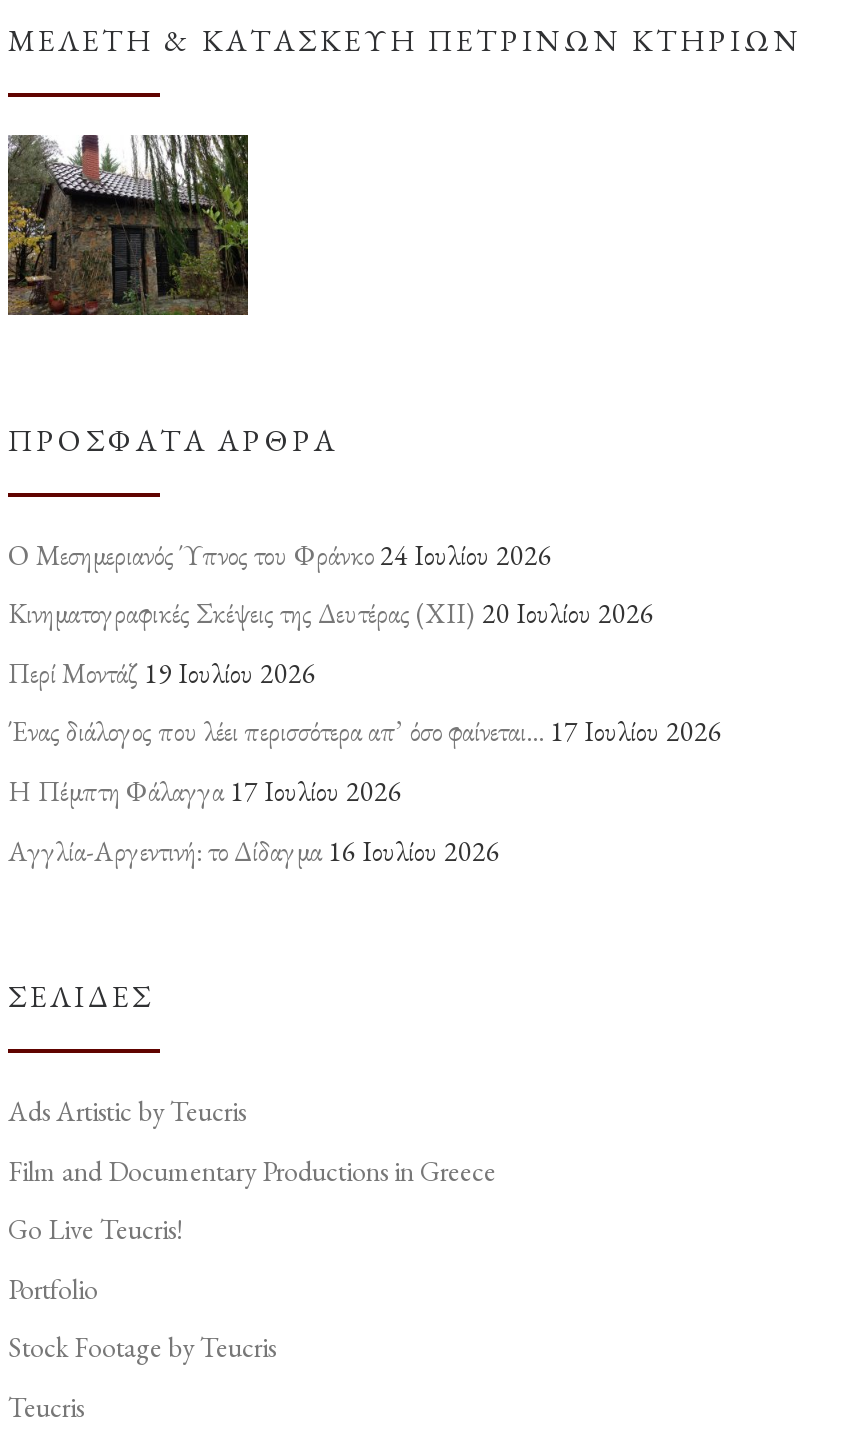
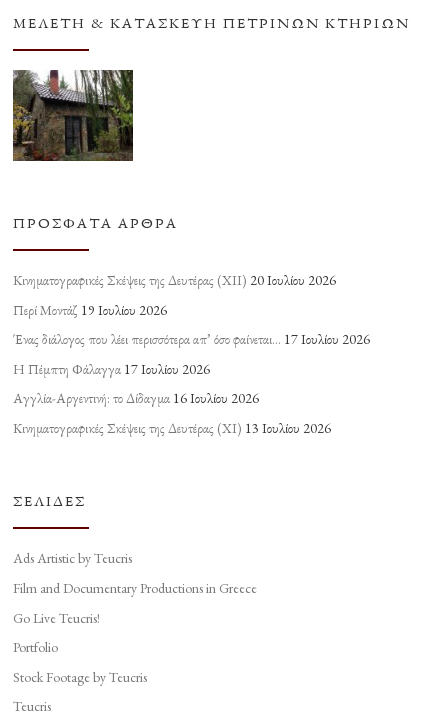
[8,536,552,572] Ο Μεσημεριανός Ύπνος του Φράνκο 24 Ιουλίου 2026 -> none
moved [8,595,722,868] -> [13,271,370,407]: Κινηματογραφικές Σκέψεις της Δευτέρας (ΧΙΙ) 20 Ιουλίου 2026 | Περί Μοντάζ 19 Ιουλίου 2026 | Ένας διάλογος που λέει περισσότερα απ’ όσο φαίνεται… 17 Ιουλίου 2026 | Η Πέμπτη Φάλαγγα 17 Ιουλίου 2026 | Αγγλία-Αργεντινή: το Δίδαγμα 16 Ιουλίου 2026
none -> [13,419,331,437] Κινηματογραφικές Σκέψεις της Δευτέρας (ΧΙ) 13 Ιουλίου 2026

